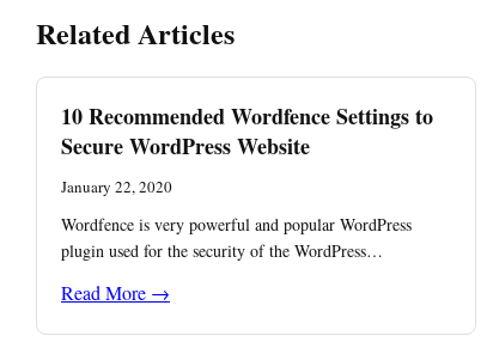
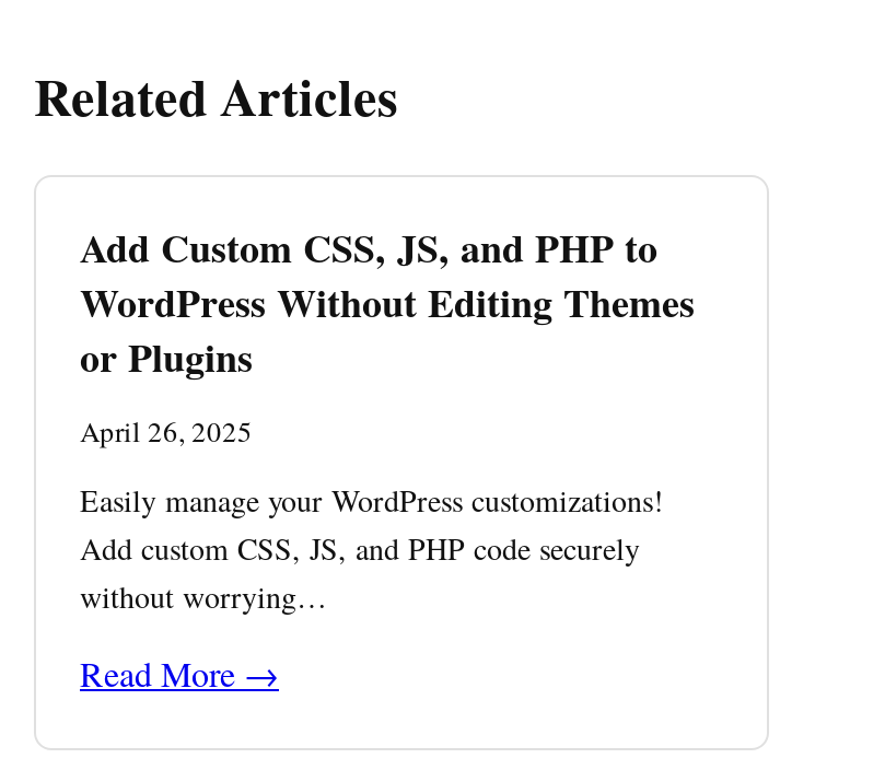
[61,100,433,161] 10 Recommended Wordfence Settings to | Secure WordPress Website -> [80,219,695,385] Add Custom CSS, JS, and PHP to | WordPress Without Editing Themes | or Plugins
[61,176,172,197] January 22, 2020 -> [80,411,253,451] April 26, 2025
[61,213,412,262] Wordfence is very powerful and popular WordPress | plugin used for the security of the WordPress… -> [80,479,664,617] Easily manage your WordPress customizations! | Add custom CSS, JS, and PHP code securely | without worrying…

